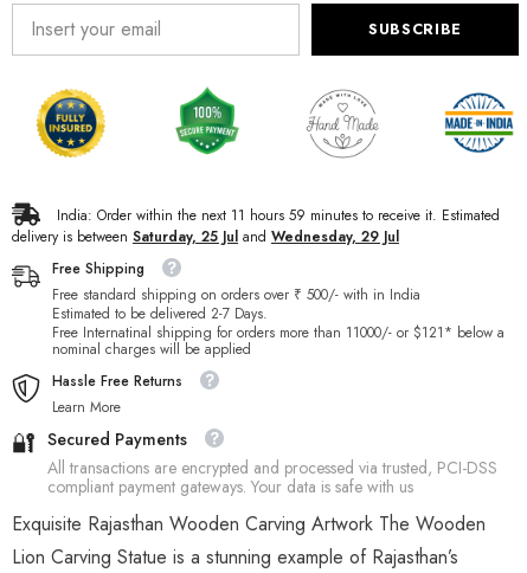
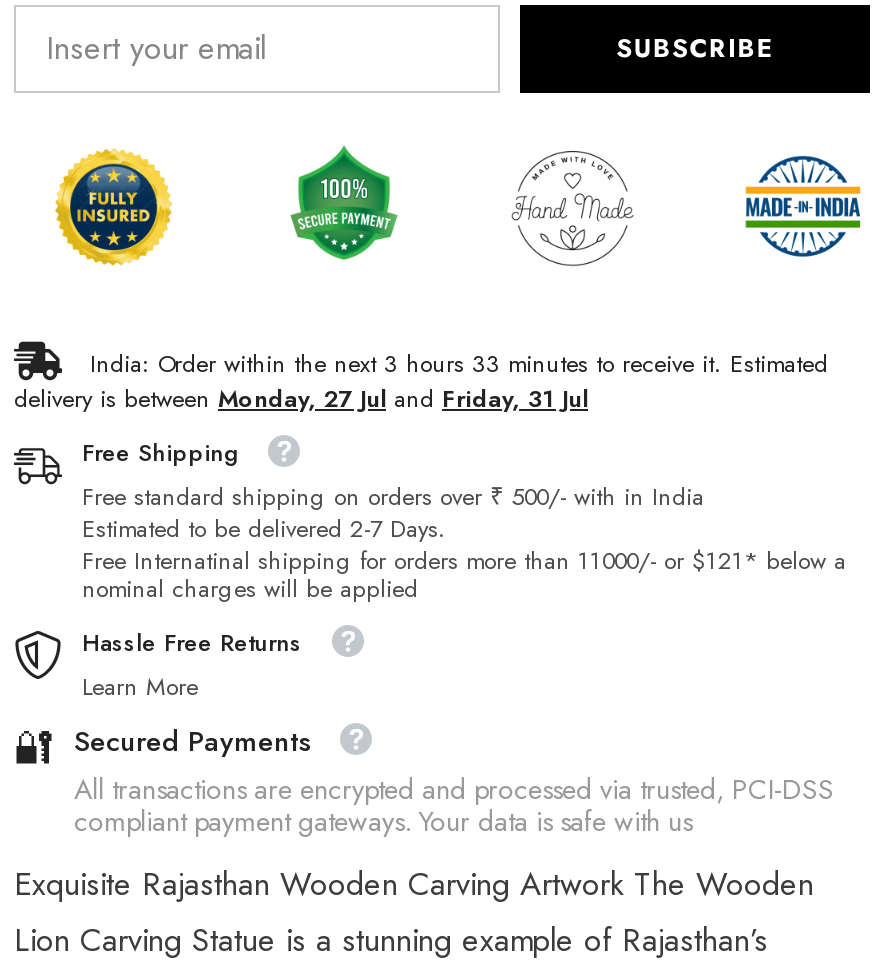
[57,205,500,227] India: Order within the next 11 hours 59 minutes to receive it. Estimated -> [90,346,828,382] India: Order within the next 3 hours 33 minutes to receive it. Estimated
[12,226,399,248] delivery is between Saturday, 25 Jul and Wednesday, 29 Jul -> [14,381,588,417] delivery is between Monday, 27 Jul and Friday, 31 Jul

